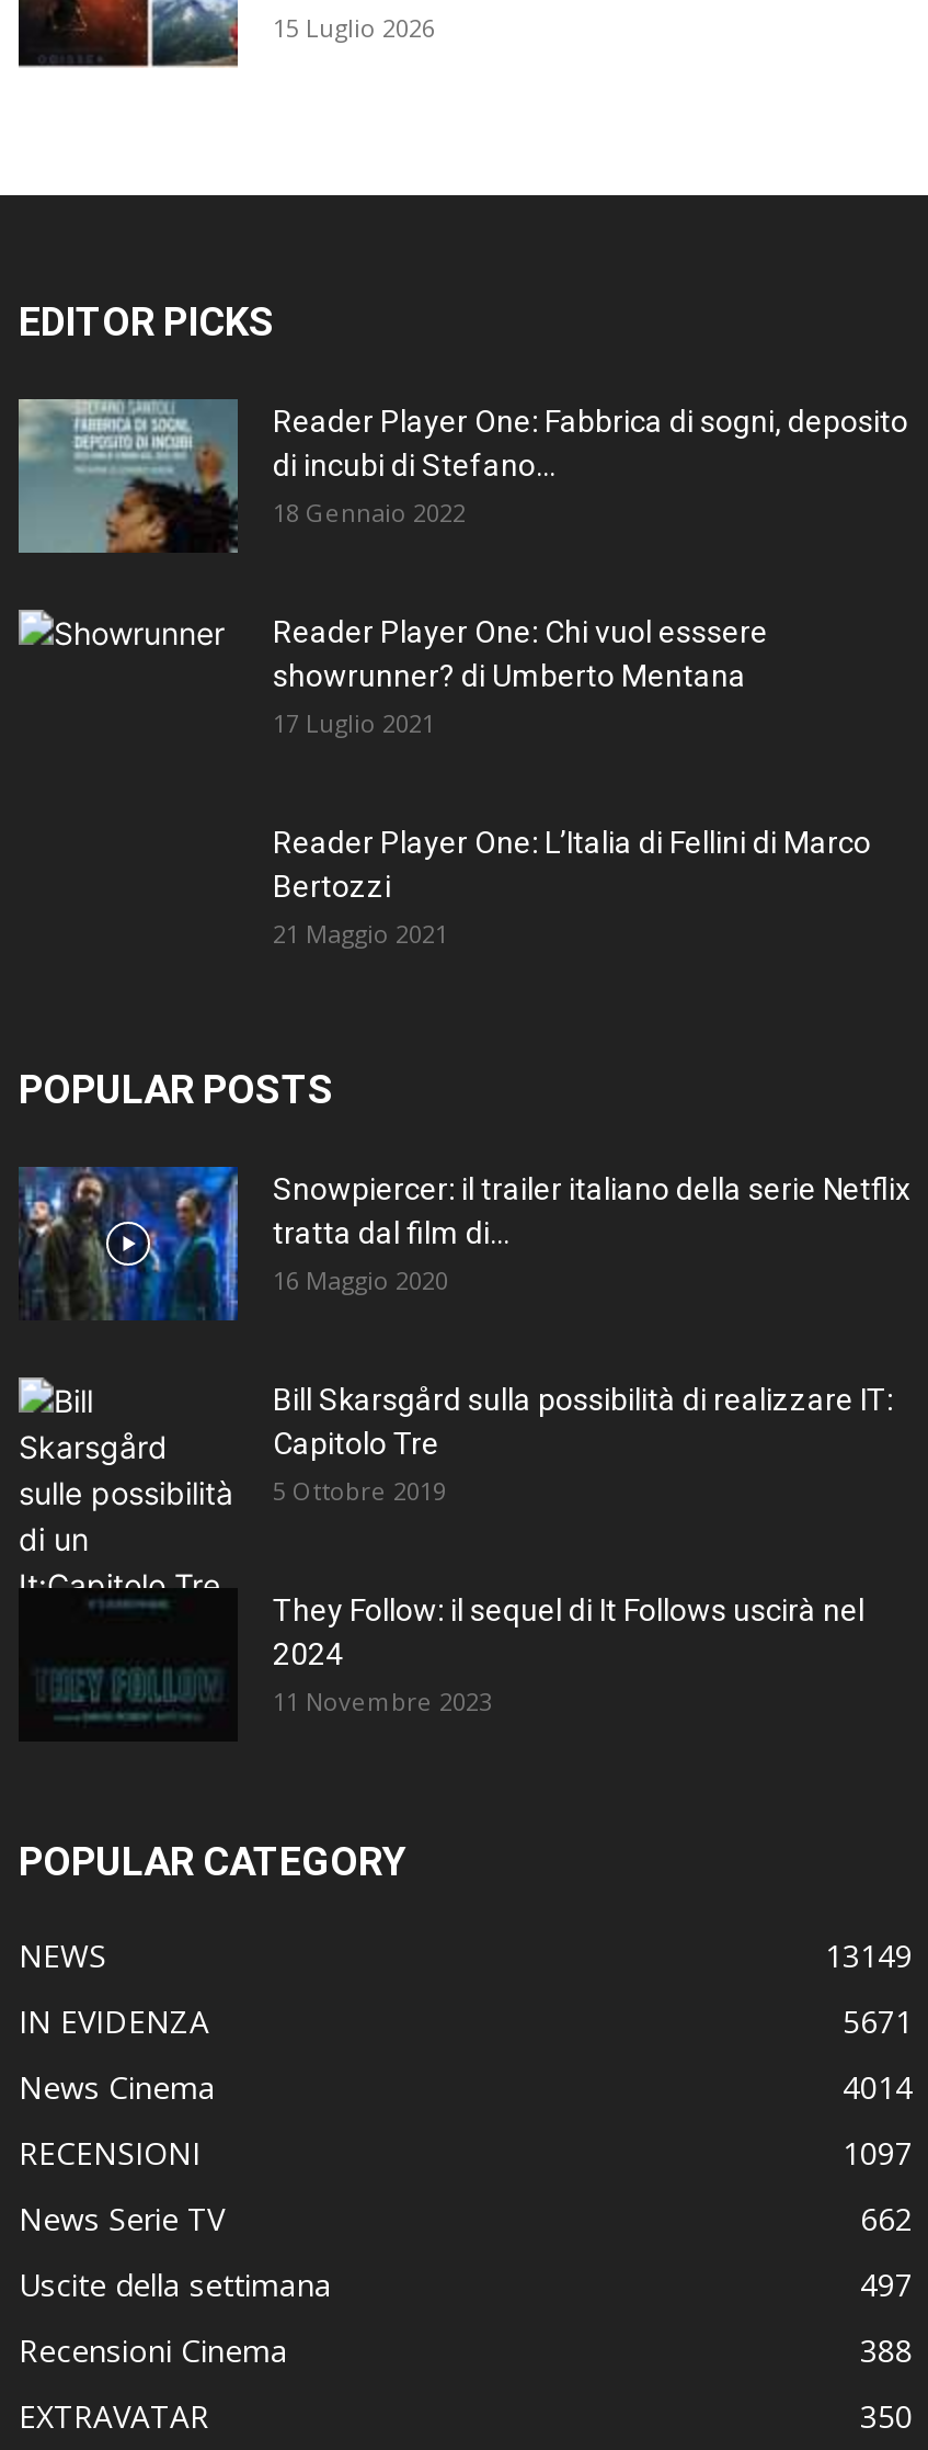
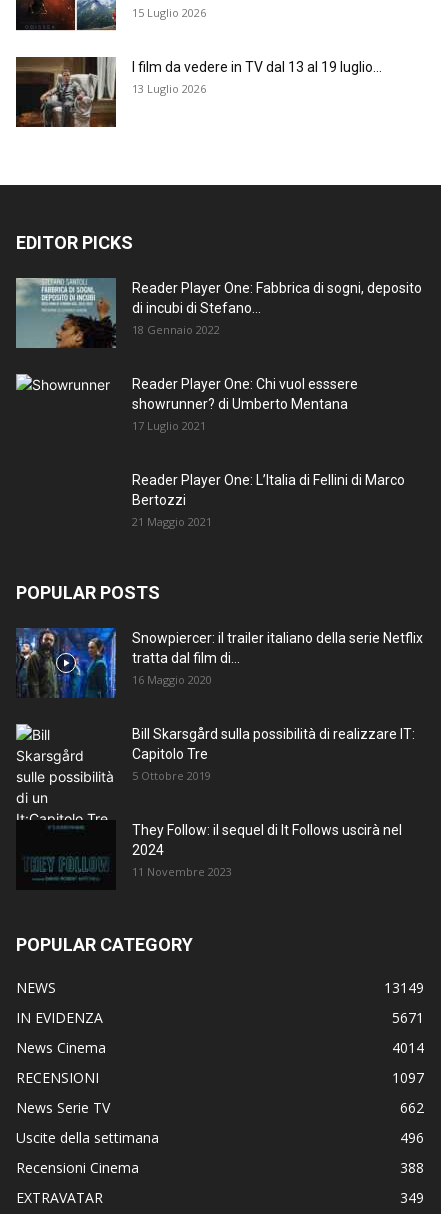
none -> [16,56,382,128] [image] | I film da vedere in TV dal 13 al 19 luglio... | 13 Luglio 2026
[860,2263,913,2305] 497 -> [400,1128,424,1147] 496
[860,2395,913,2437] 350 -> [400,1188,424,1207] 349

